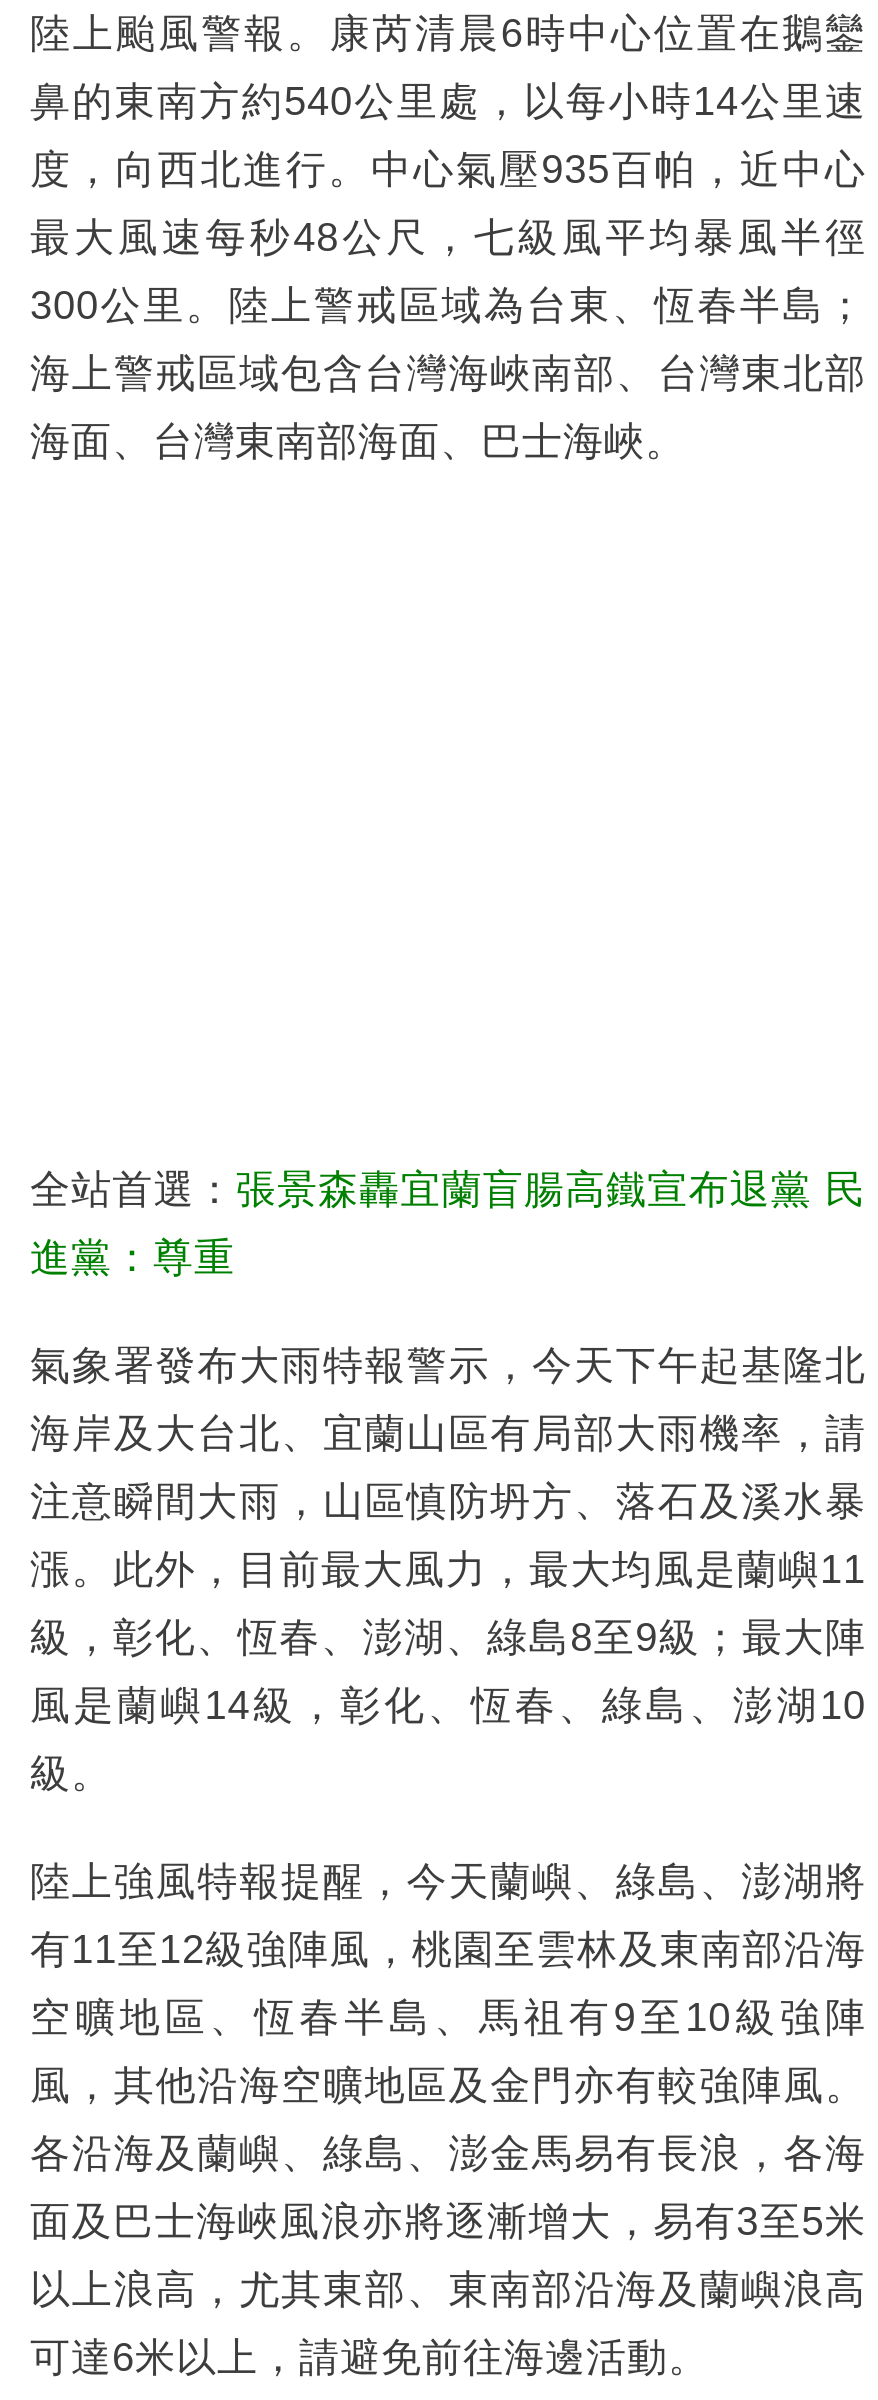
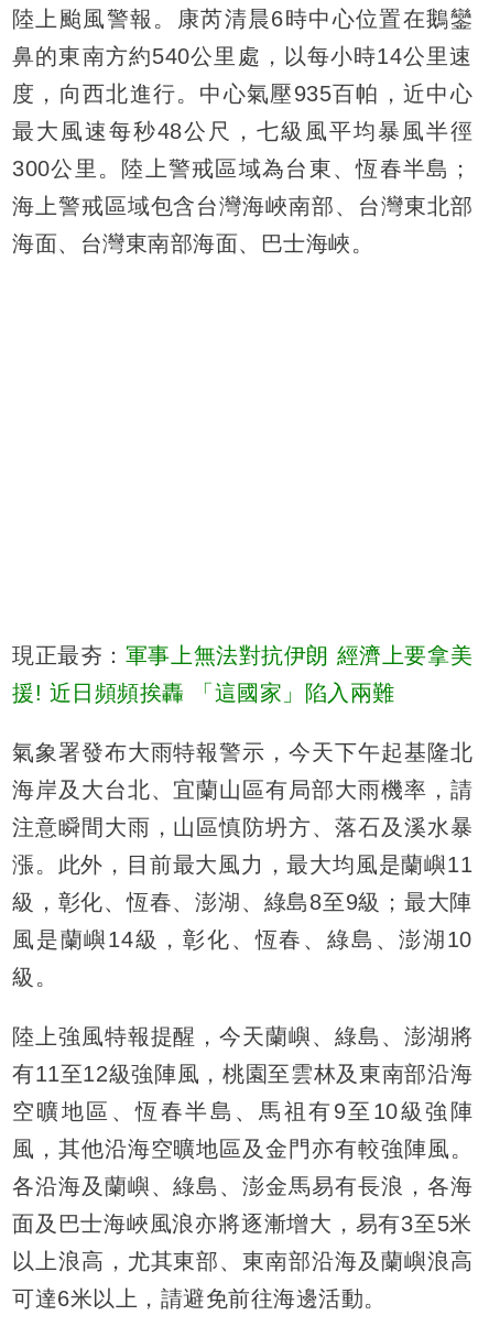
[30,1166,866,1210] 全站首選：張景森轟宜蘭盲腸高鐵宣布退黨 民 -> [12,643,472,667] 現正最夯：軍事上無法對抗伊朗 經濟上要拿美
[30,1234,235,1278] 進黨：尊重 -> [12,680,395,705] 援! 近日頻頻挨轟 「這國家」陷入兩難

